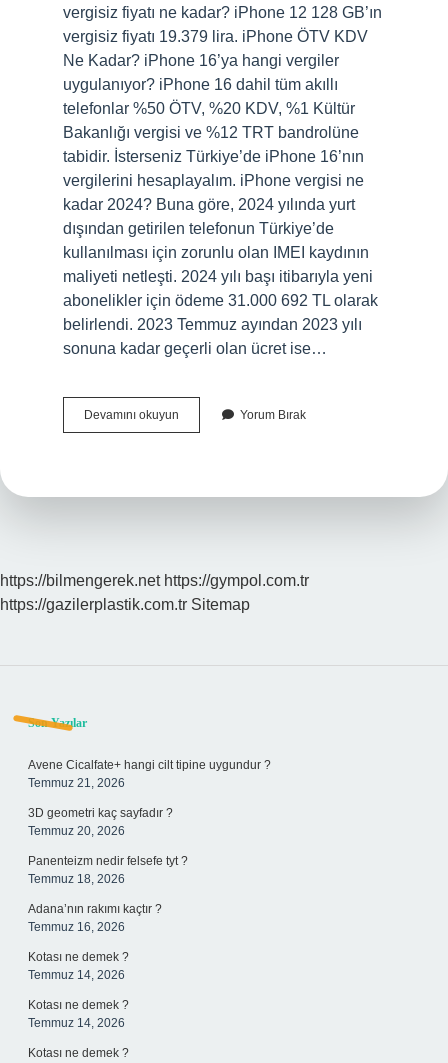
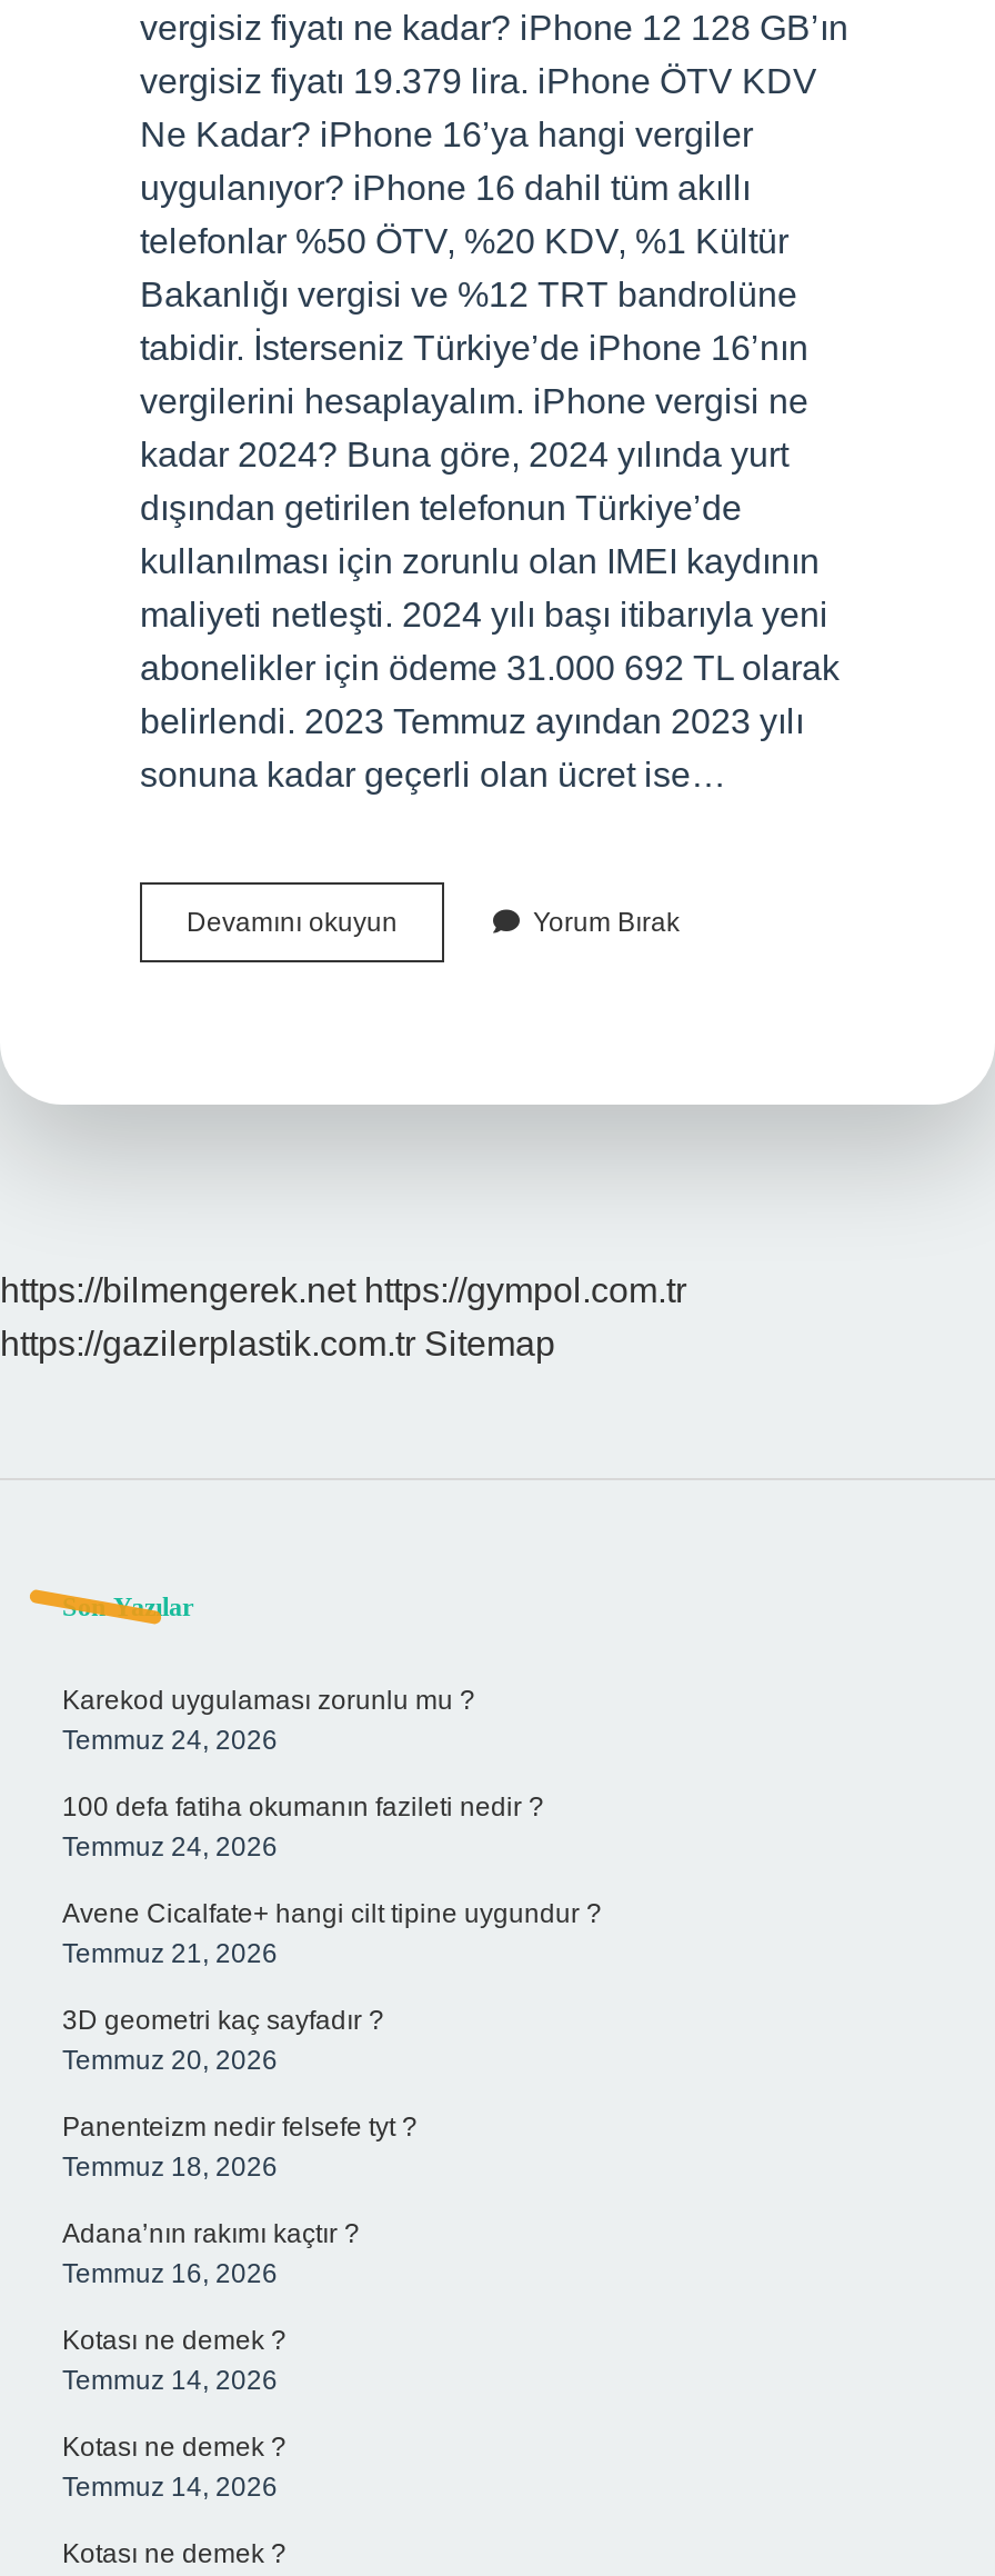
none -> [62,1685,544,1863] Karekod uygulaması zorunlu mu ? | Temmuz 24, 2026 | 100 defa fatiha okumanın fazileti nedir ? | Temmuz 24, 2026

